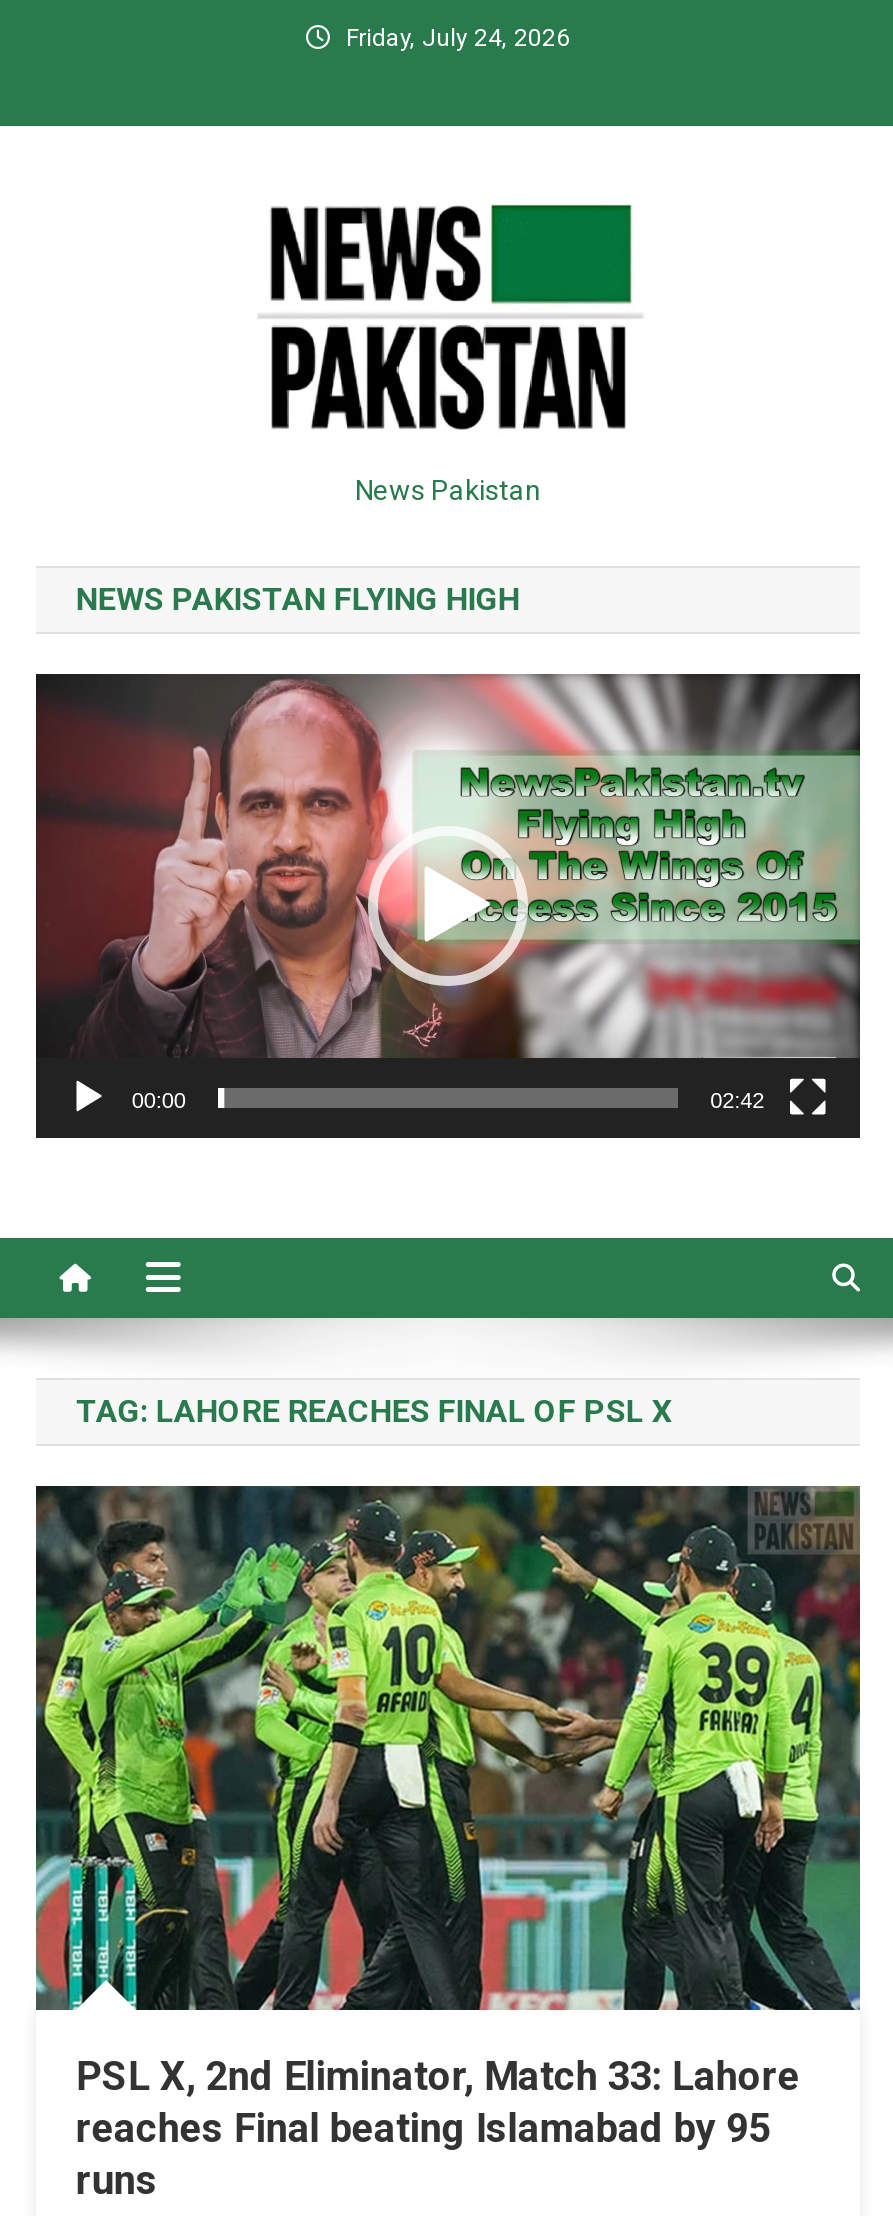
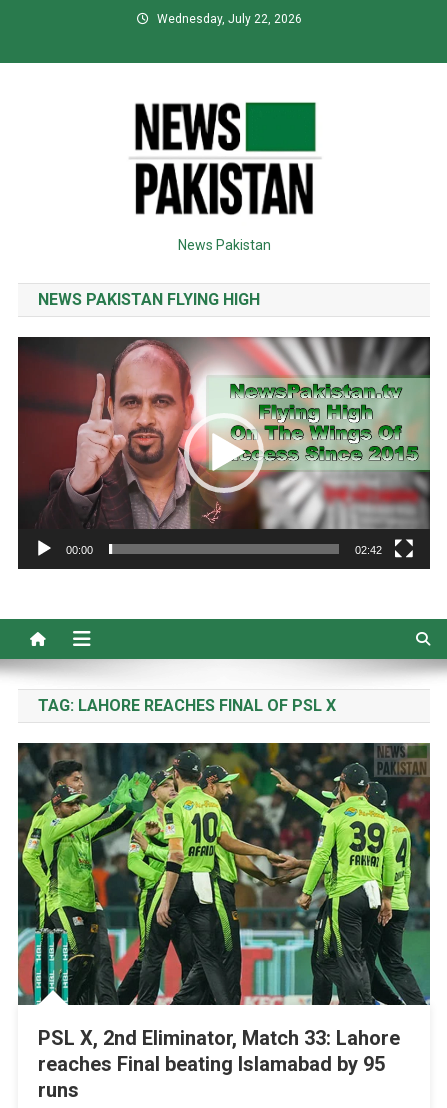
[346,24,570,52] Friday, July 24, 2026 -> [156,12,301,26] Wednesday, July 22, 2026

